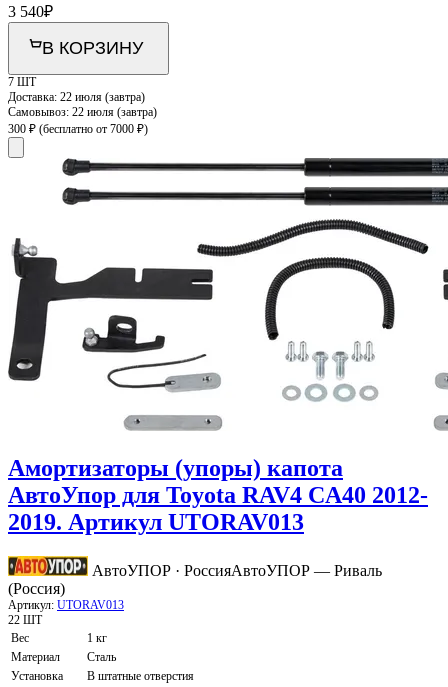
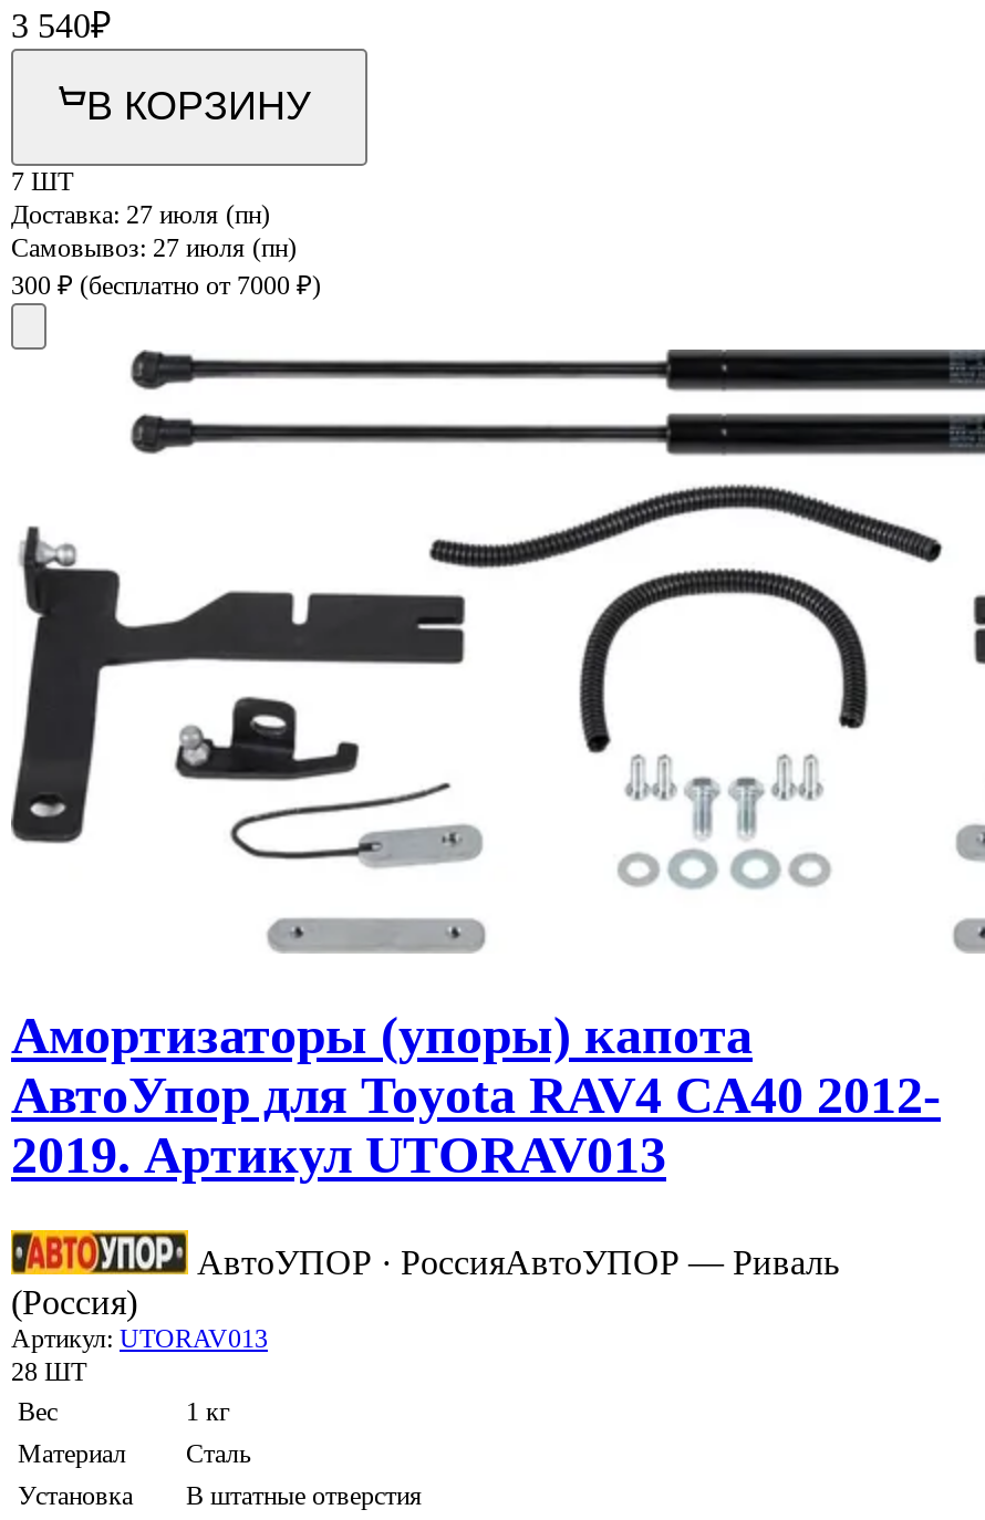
[8,90,145,104] Доставка: 22 июля (завтра) -> [11,199,270,230] Доставка: 27 июля (пн)
[8,105,157,119] Самовывоз: 22 июля (завтра) -> [11,233,297,264] Самовывоз: 27 июля (пн)
[8,613,42,627] 22 ШТ -> [11,1356,86,1387] 28 ШТ

